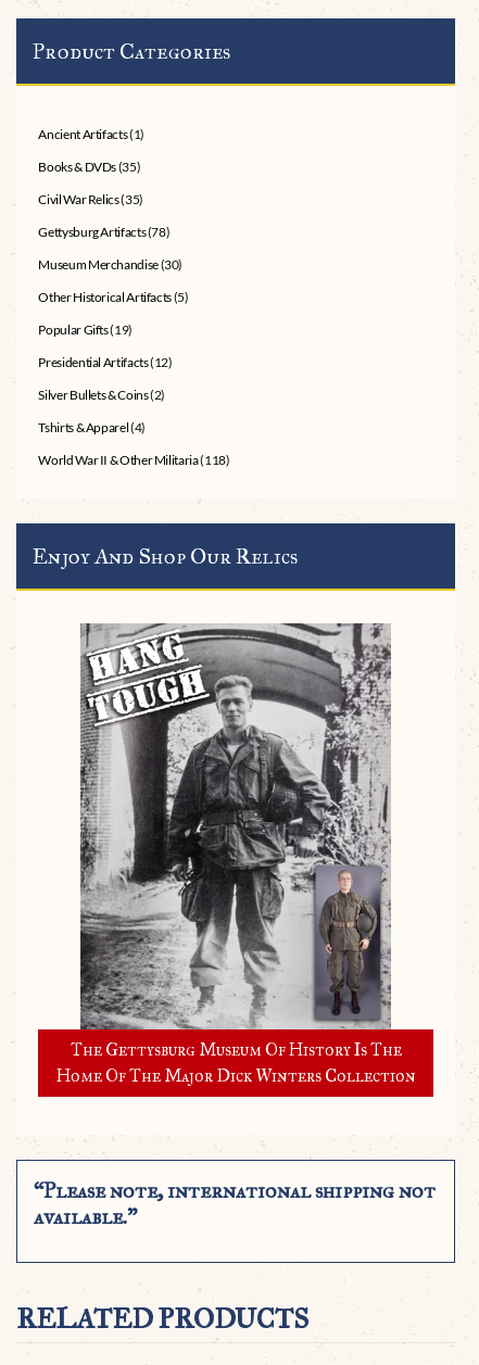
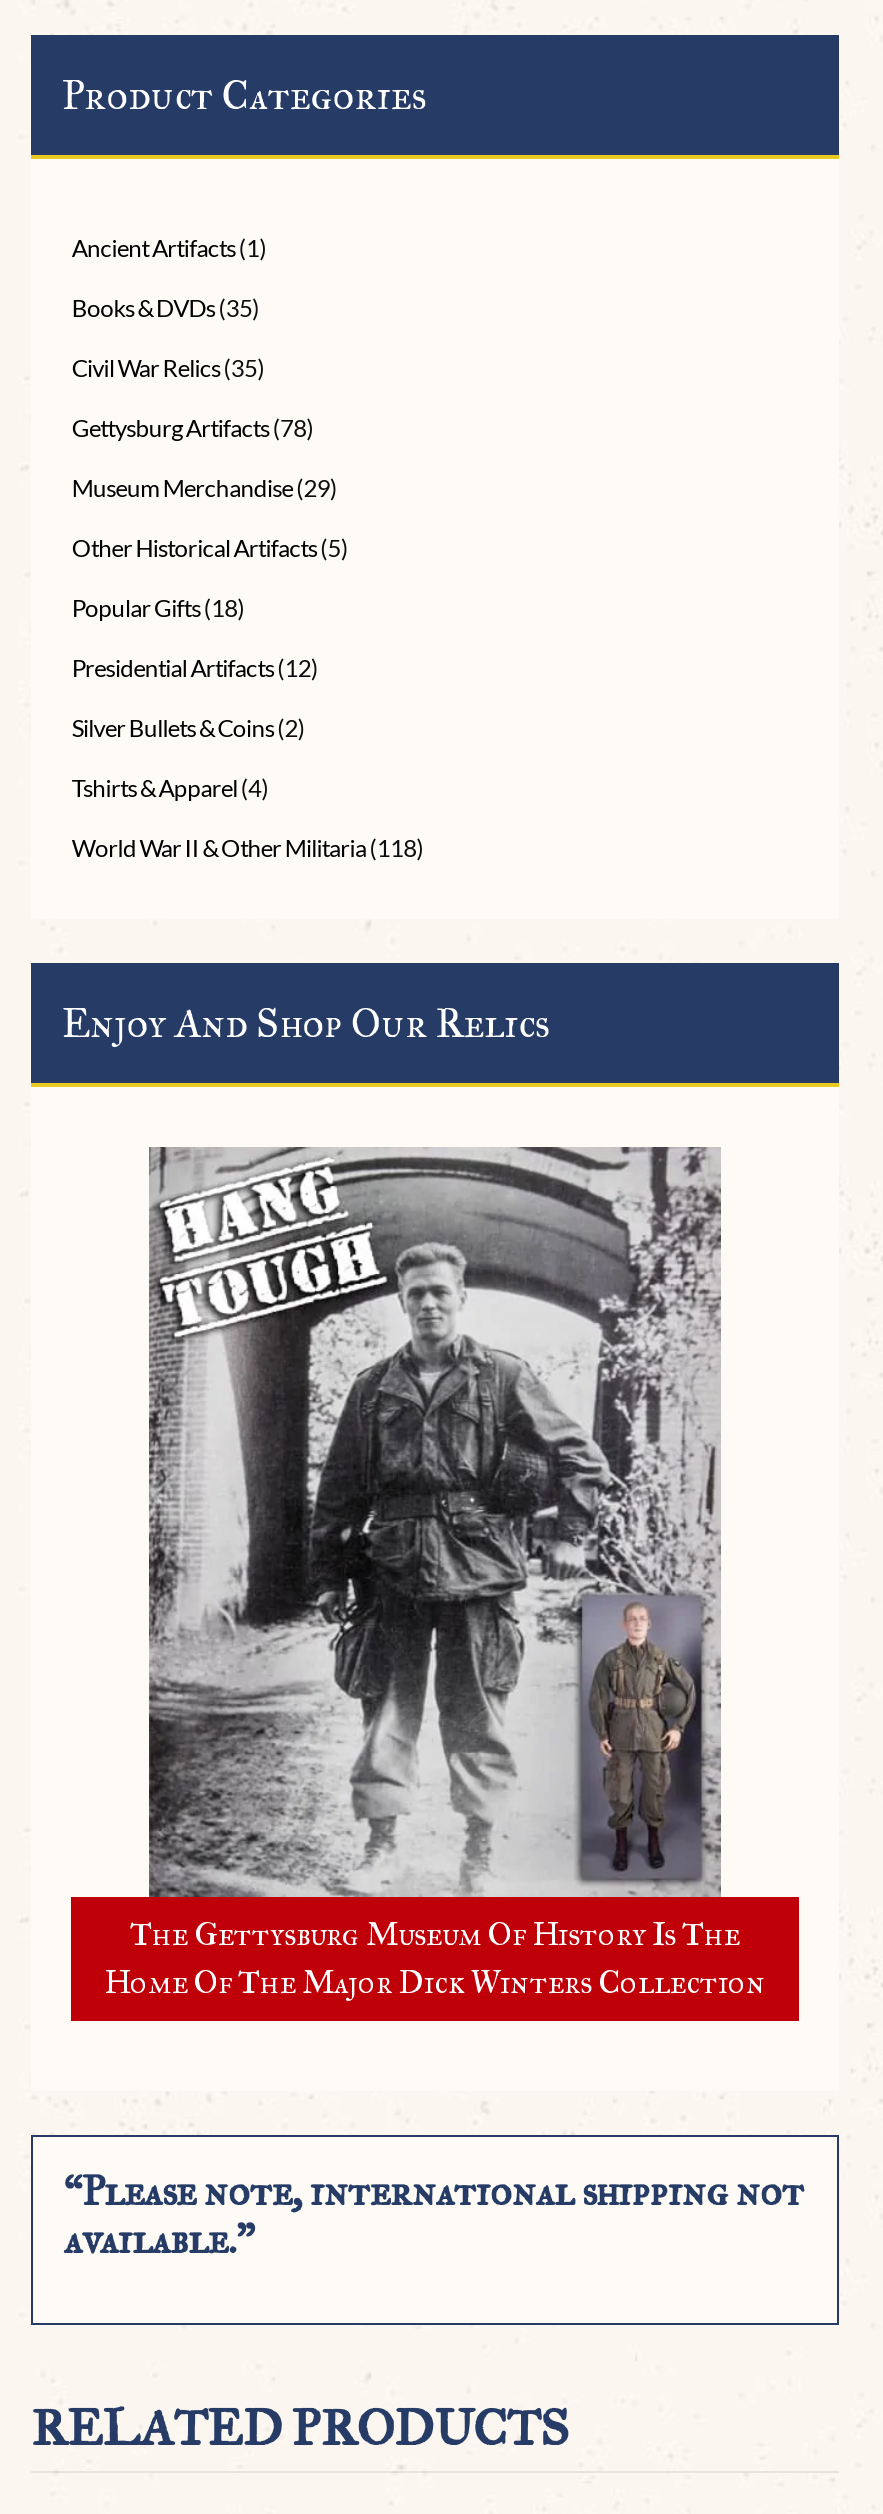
[38,257,183,273] Museum Merchandise (30) -> [72,473,337,503] Museum Merchandise (29)
[38,322,132,338] Popular Gifts (19) -> [72,593,245,623] Popular Gifts (18)

